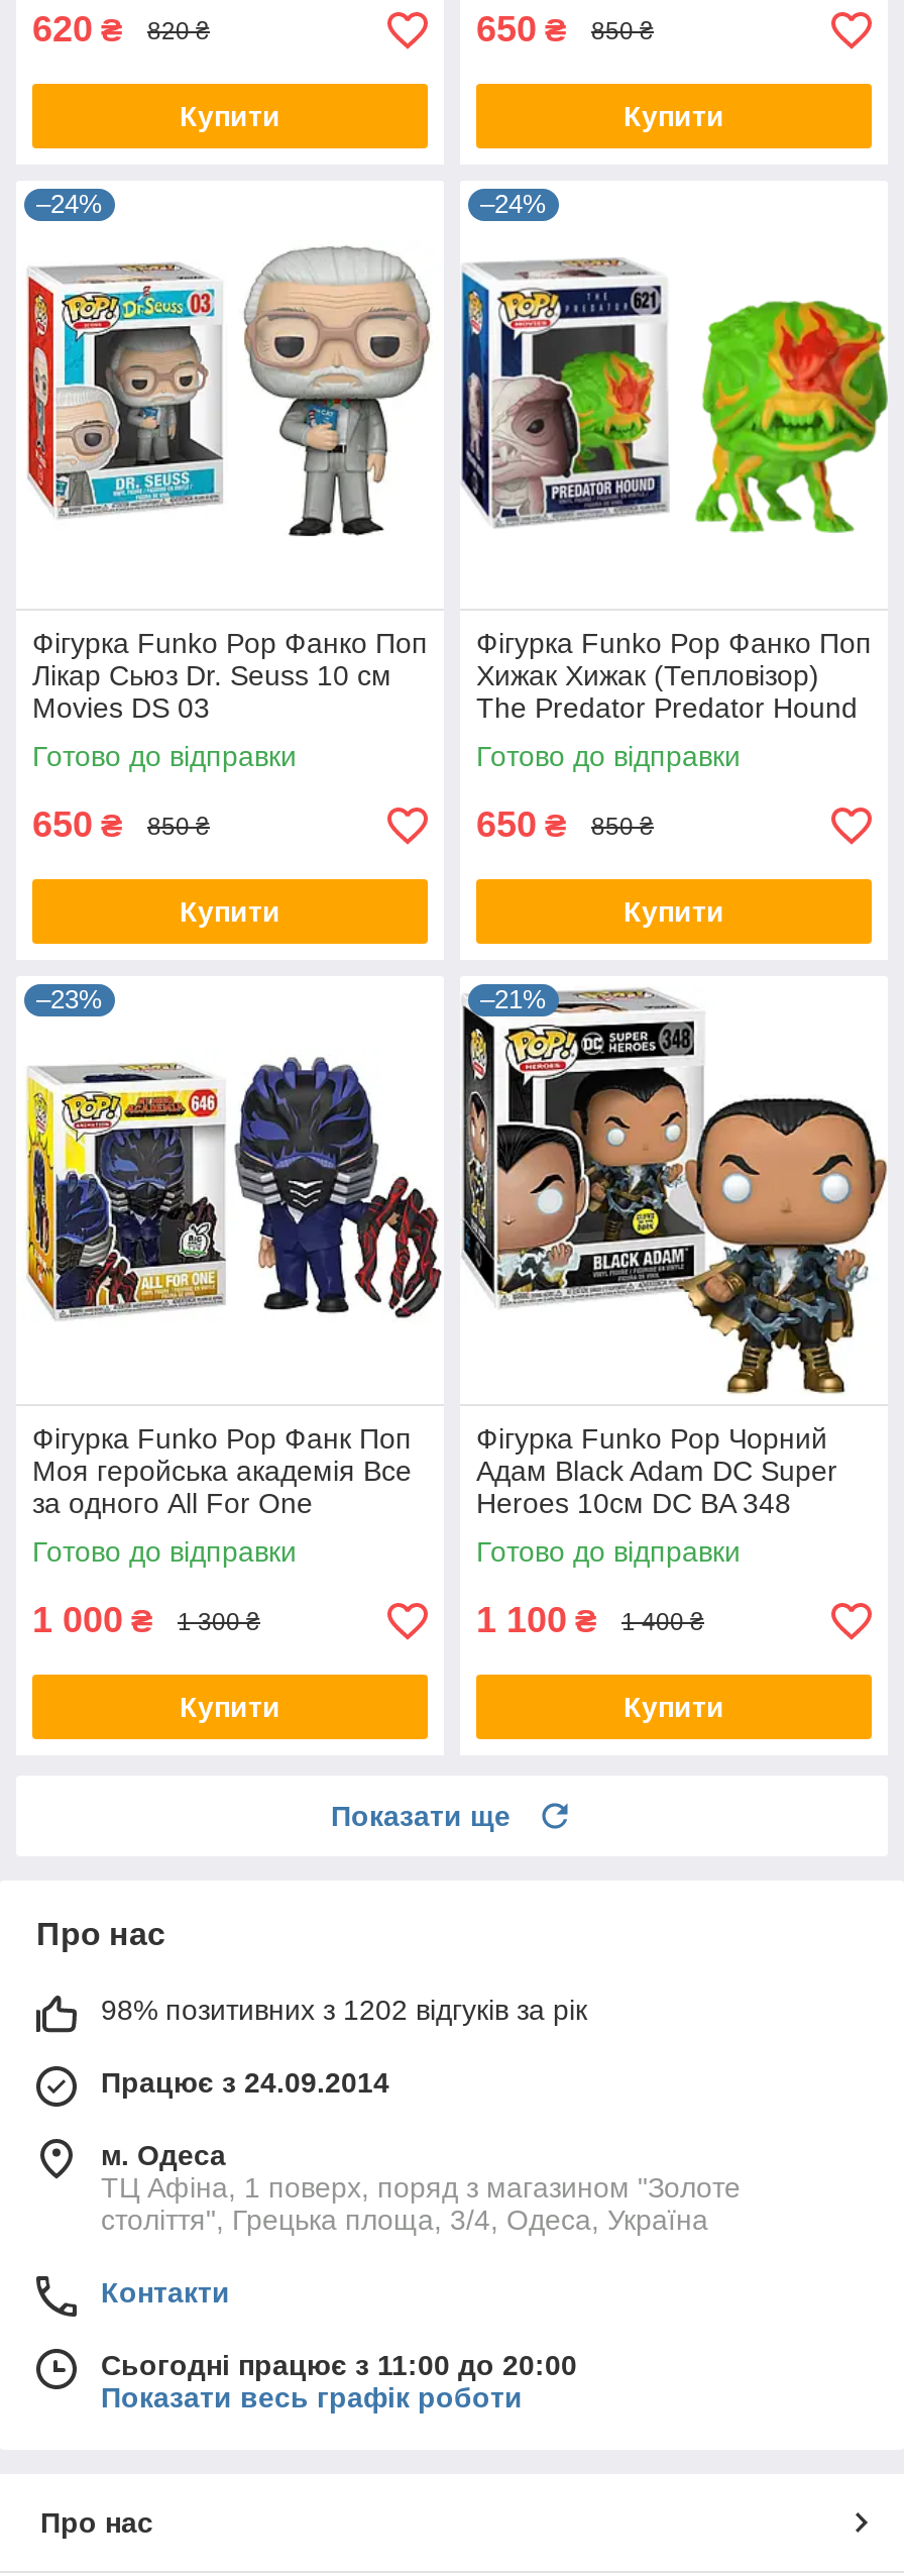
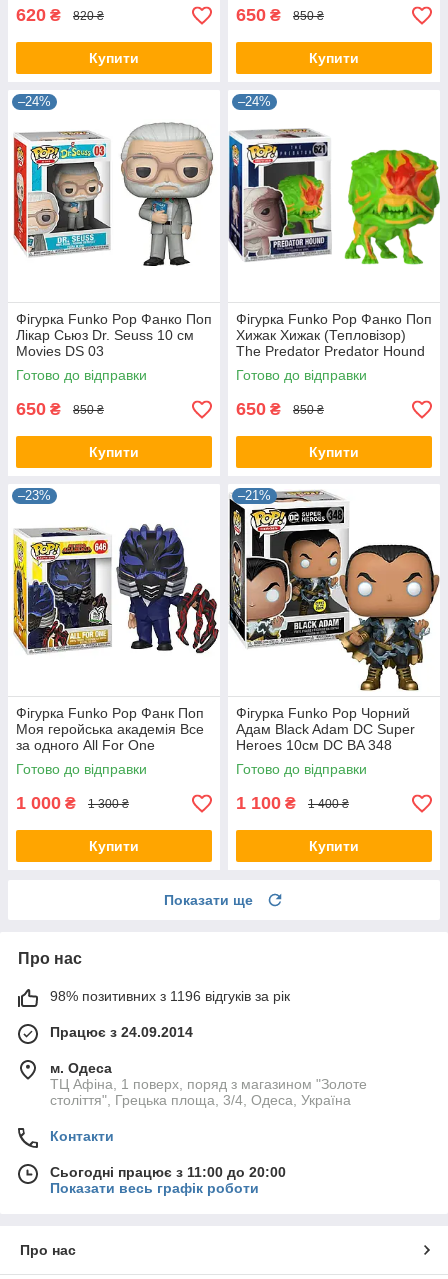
[101,1994,587,2027] 98% позитивних з 1202 відгуків за рік -> [50,988,290,1004] 98% позитивних з 1196 відгуків за рік

